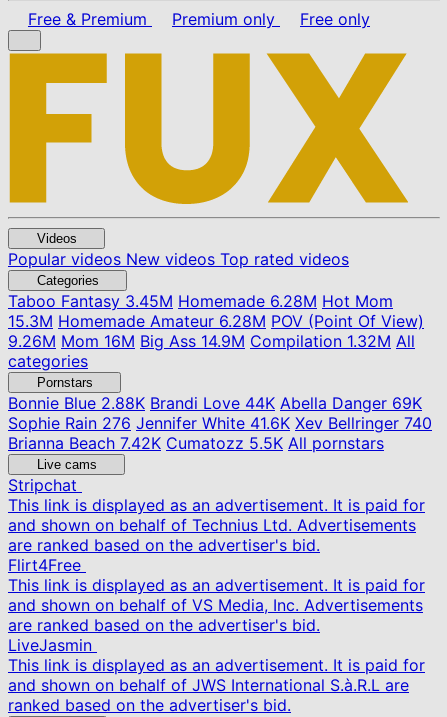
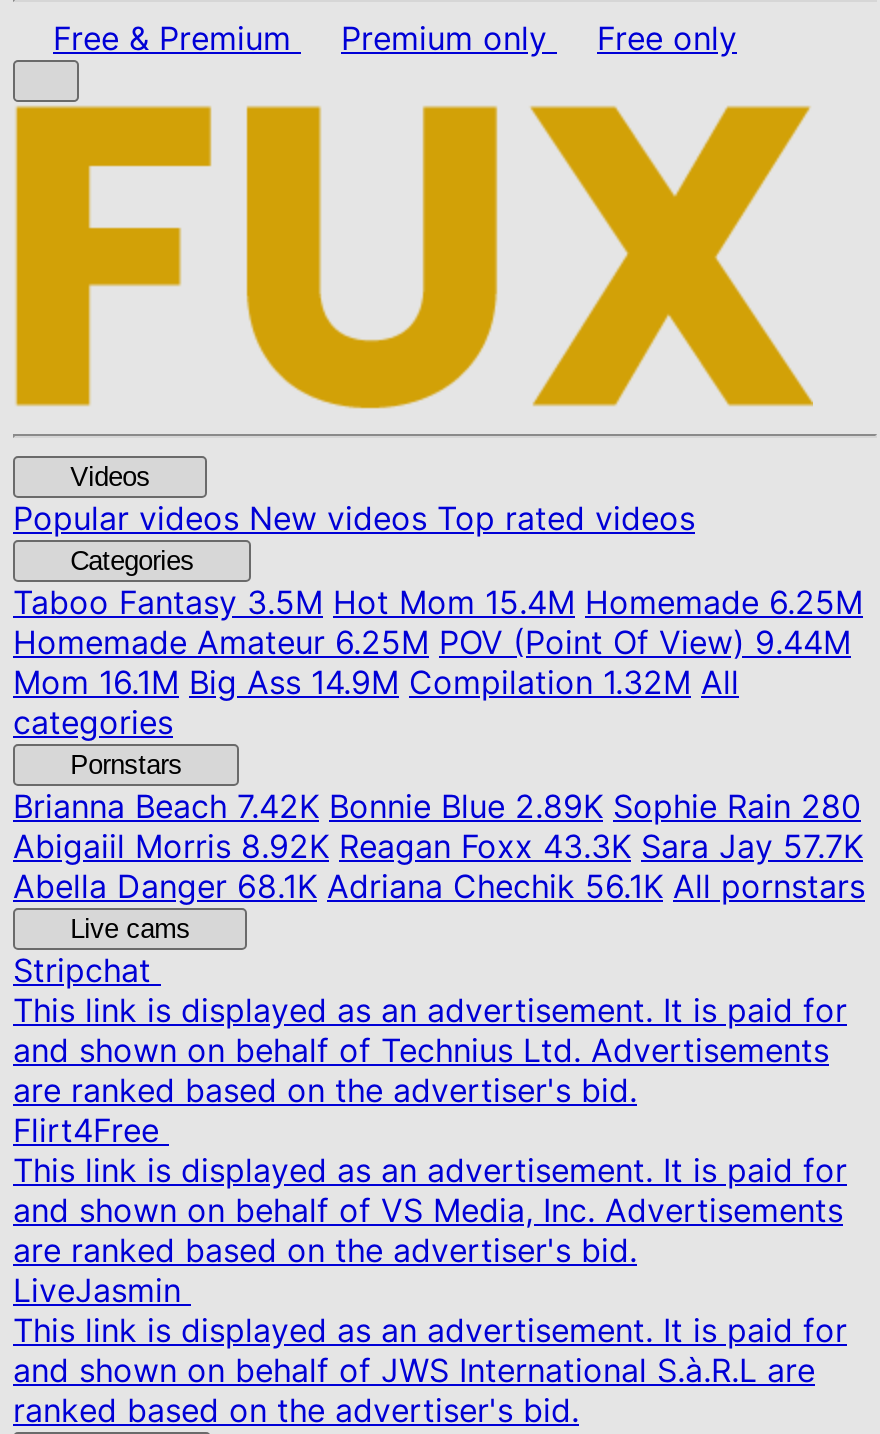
[8,291,424,351] Taboo Fantasy3.45M Homemade 6.28M Hot Mom | 15.3M Homemade Amateur 6.28M POV (Point Of View) | 9.26M Mom 16M Big Ass 14.9M Compilation 1.32M All -> [13,582,863,702] Taboo Fantasy3.5M Hot Mom 15.4M Homemade 6.25M | Homemade Amateur 6.25M POV (Point Of View) 9.44M | Mom 16.1M Big Ass 14.9M Compilation 1.32M All
[8,393,432,453] Bonnie Blue2.88K Brandi Love 44K Abella Danger 69K | Sophie Rain 276 Jennifer White 41.6K Xev Bellringer 740 | Brianna Beach 7.42K Cumatozz 5.5K All pornstars -> [13,786,865,906] Brianna Beach7.42K Bonnie Blue 2.89K Sophie Rain 280 | Abigaiil Morris 8.92K Reagan Foxx 43.3K Sara Jay 57.7K | Abella Danger 68.1K Adriana Chechik 56.1K All pornstars

